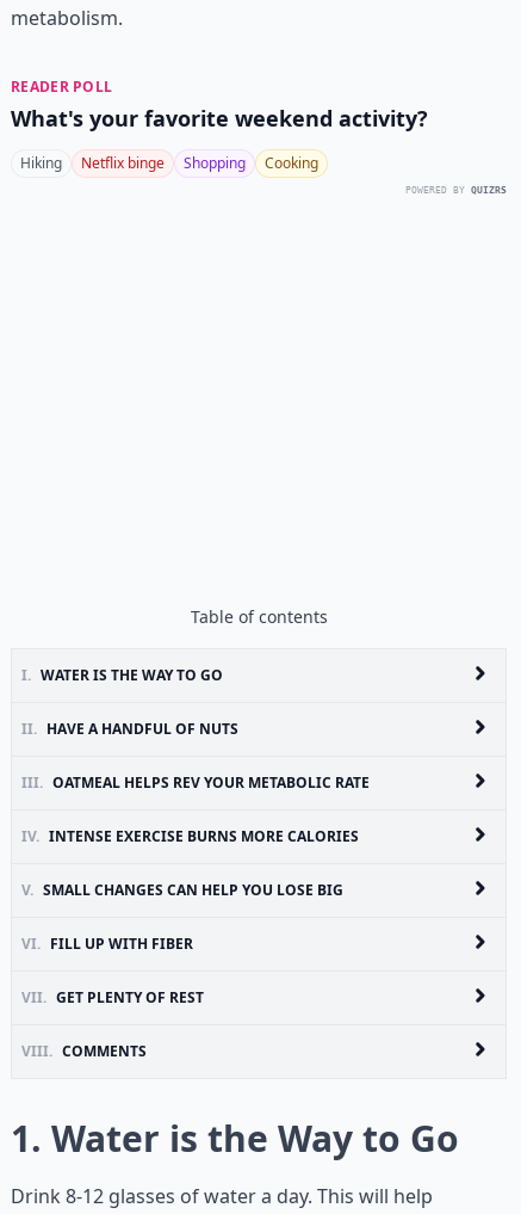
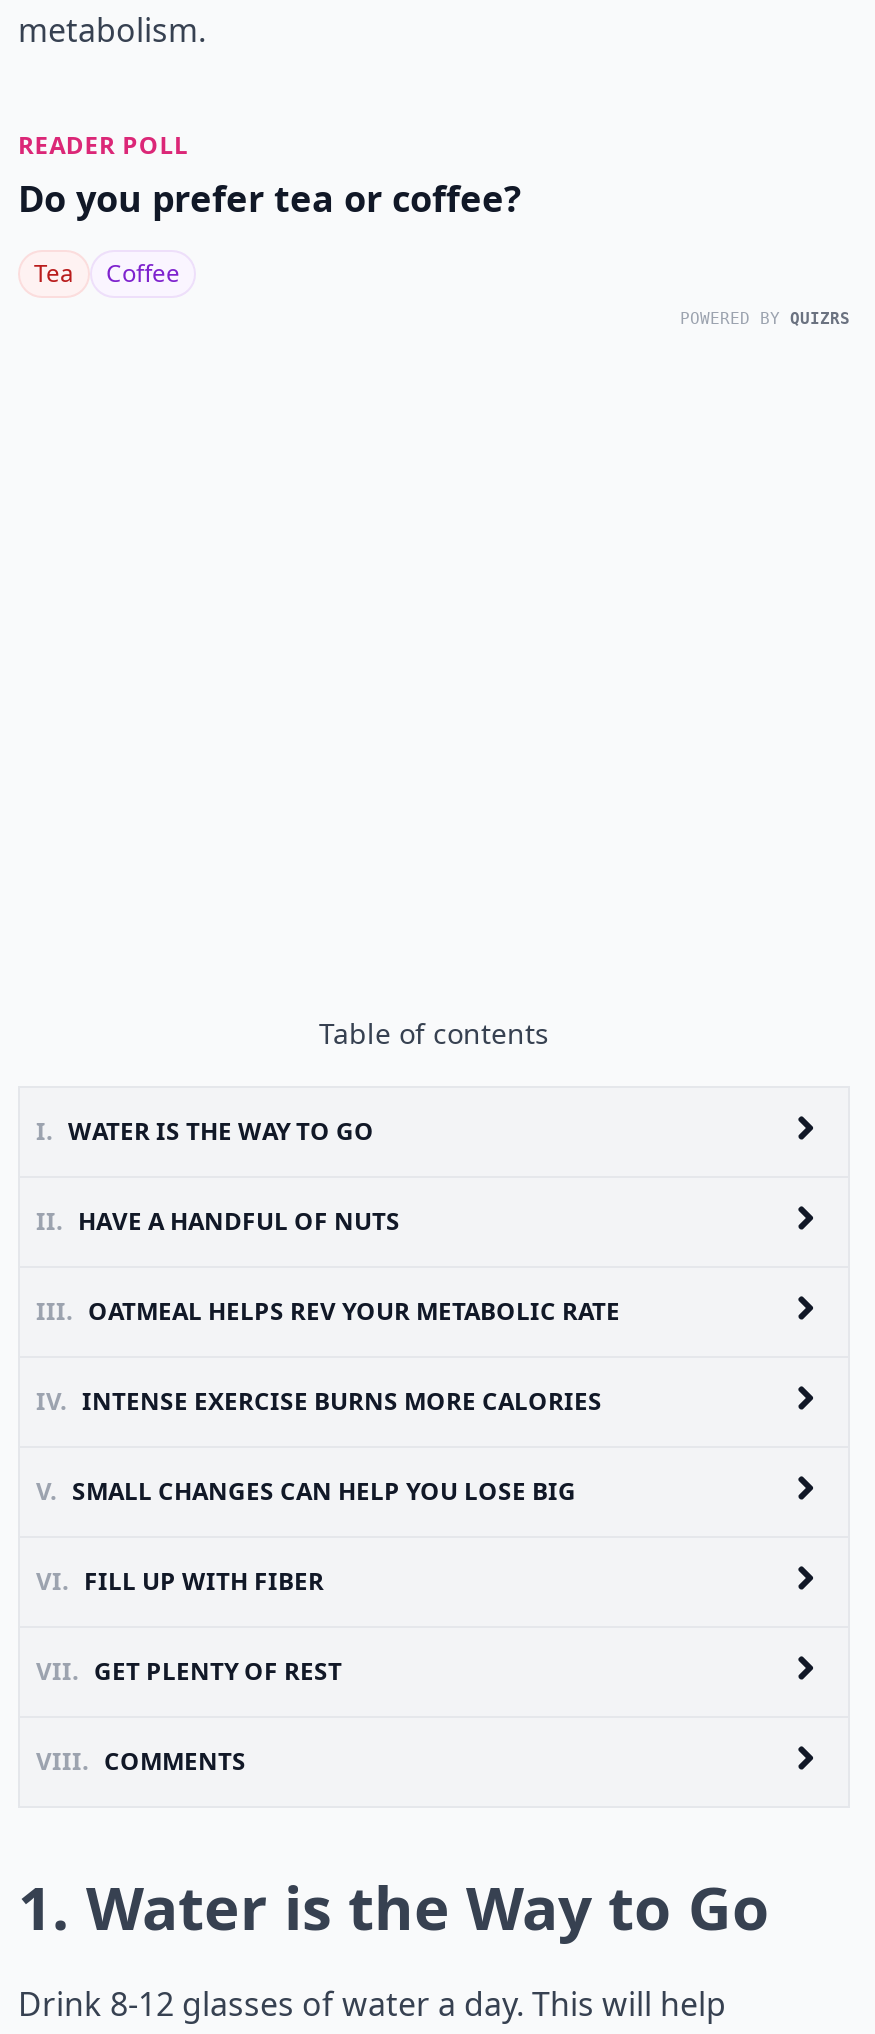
[11,104,428,133] What's your favorite weekend activity? -> [18,174,522,222] Do you prefer tea or coffee?
[20,153,318,173] Hiking | Netflix binge | Shopping | Cooking -> [34,256,180,290] Tea | Coffee

